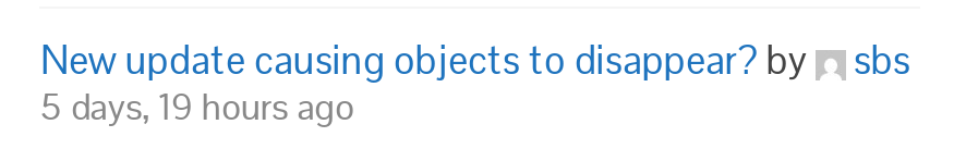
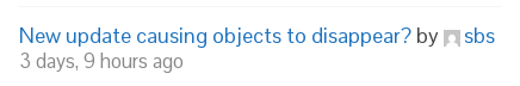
[40,83,354,131] 5 days, 19 hours ago -> [20,48,184,74] 3 days, 9 hours ago

